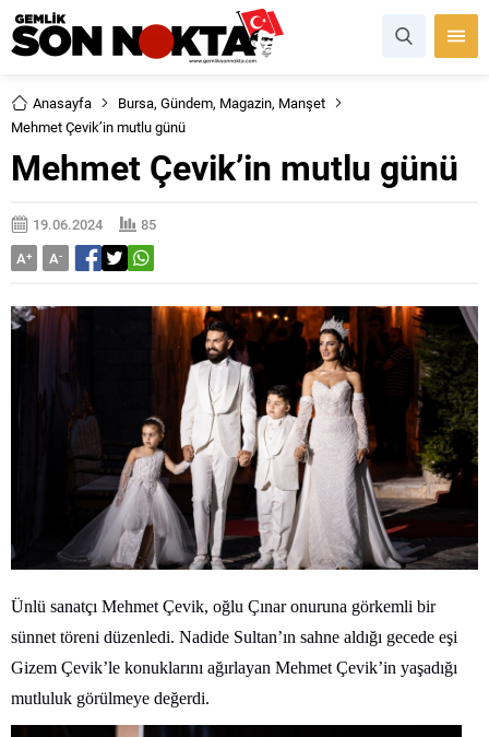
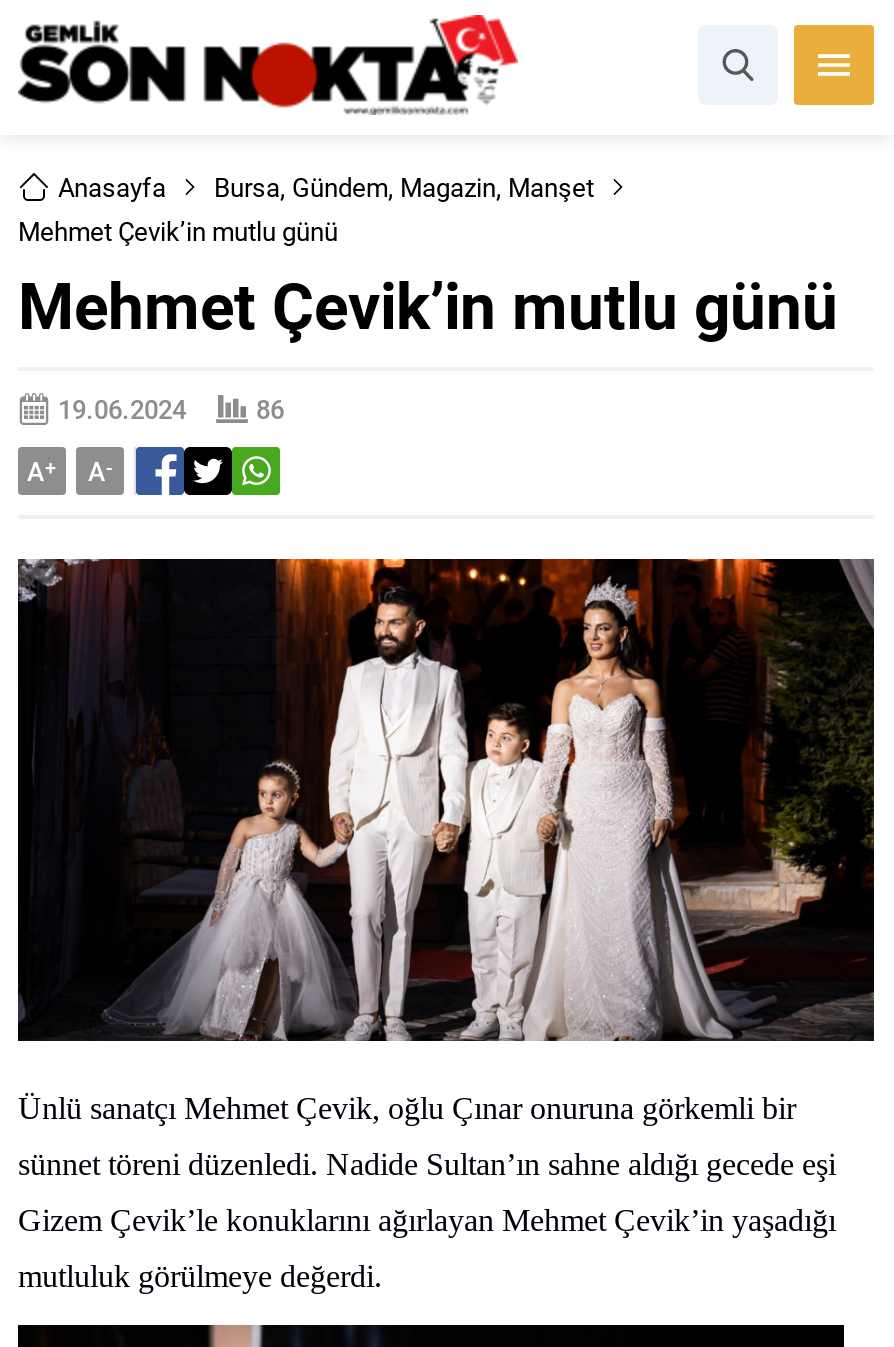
[33,214,156,234] 19.06.2024 85 -> [58,391,284,427] 19.06.2024 86

